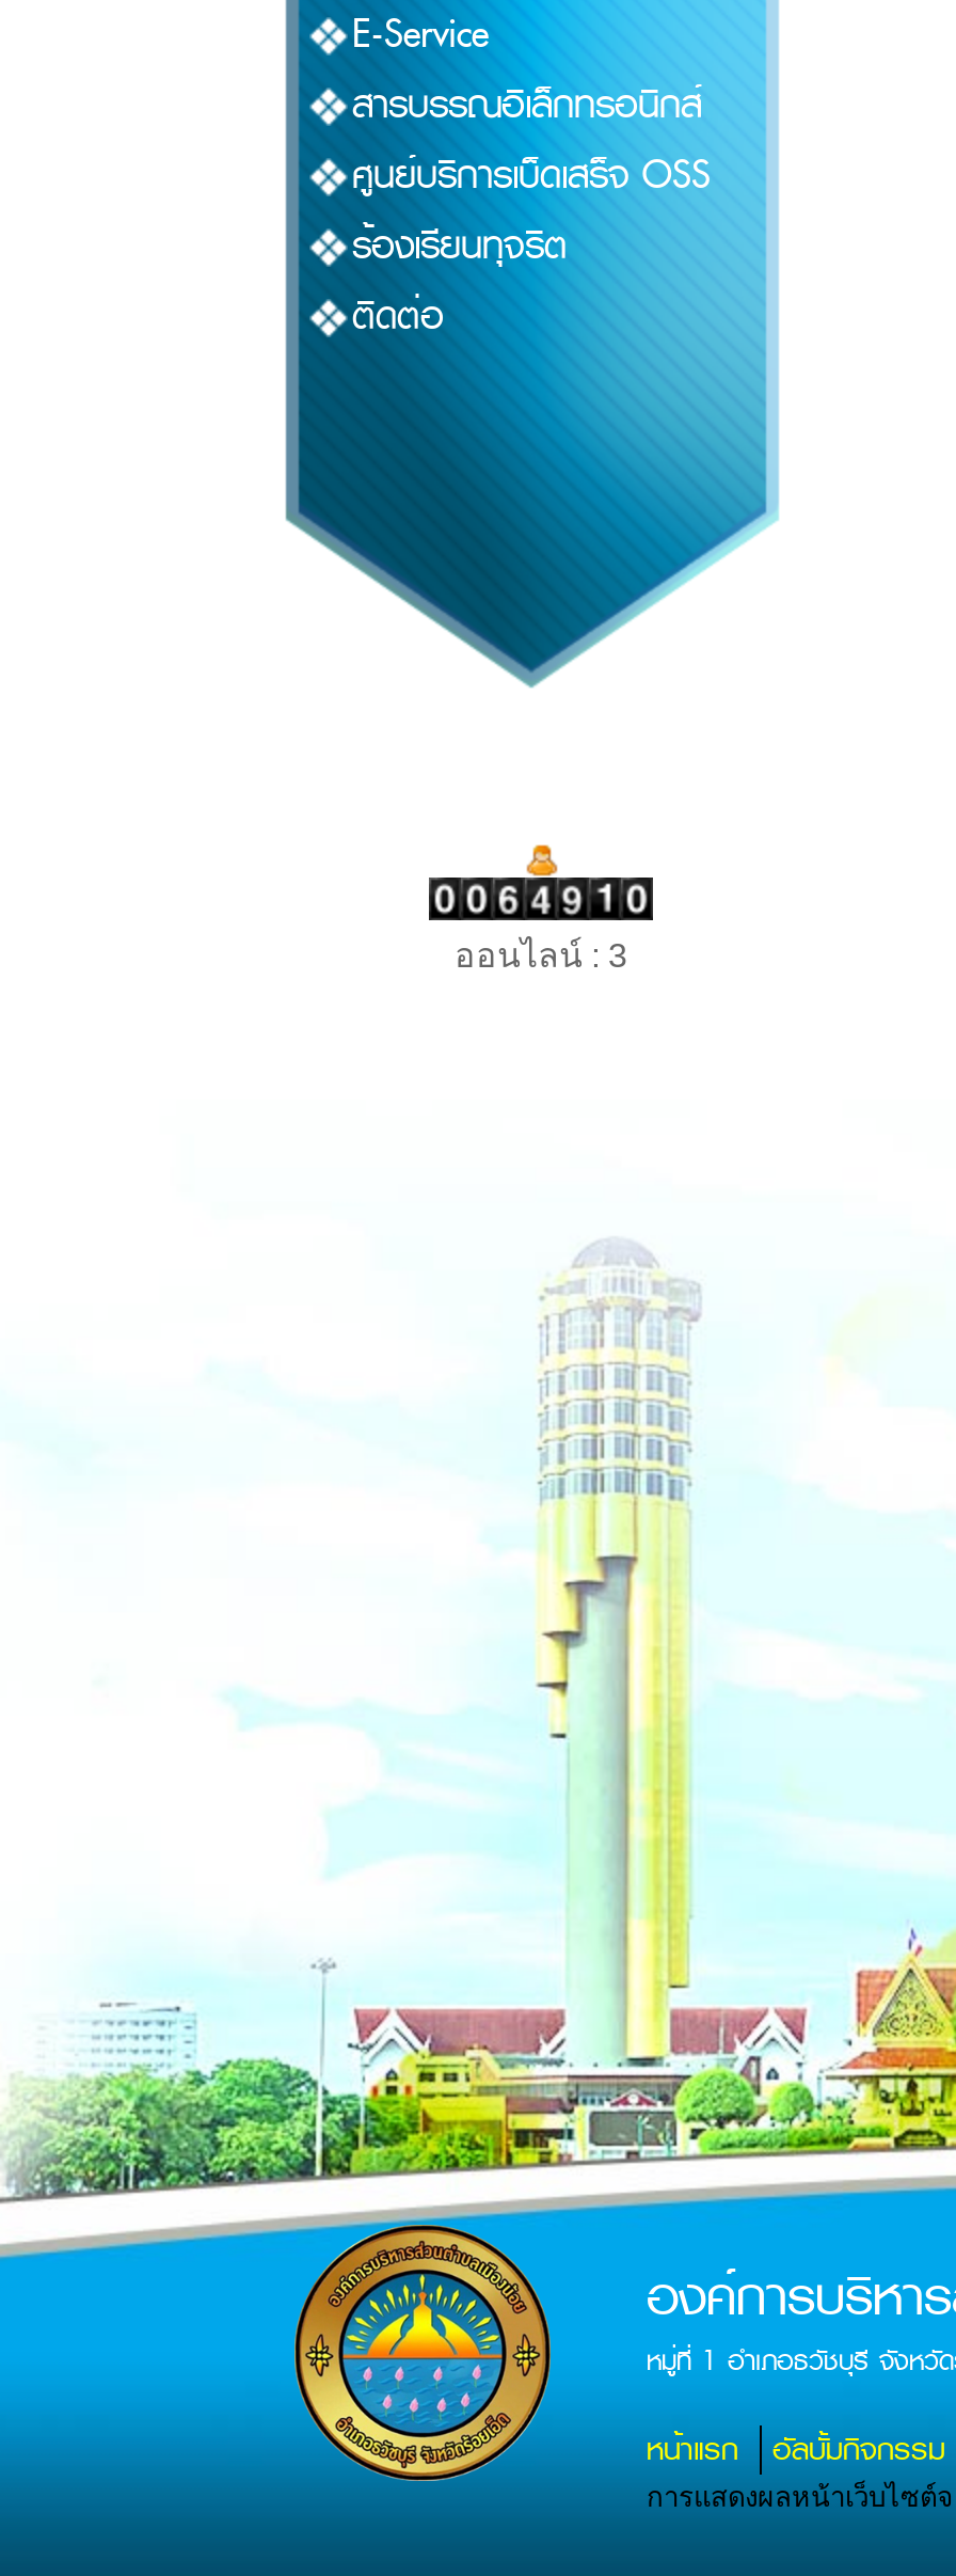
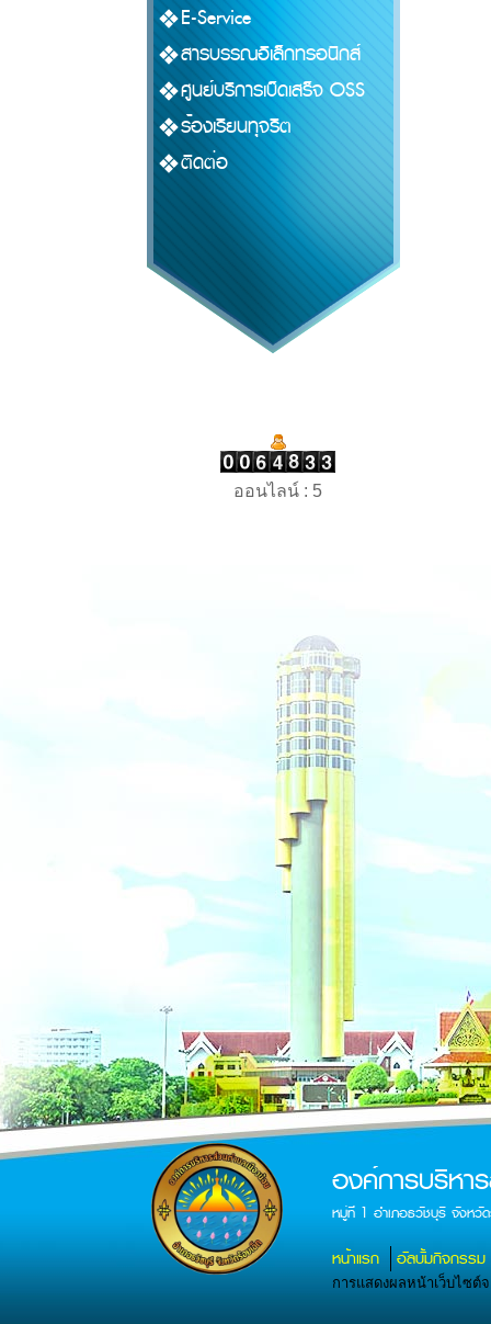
[455,937,627,974] ออนไลน์ : 3 -> [233,482,322,500] ออนไลน์ : 5

